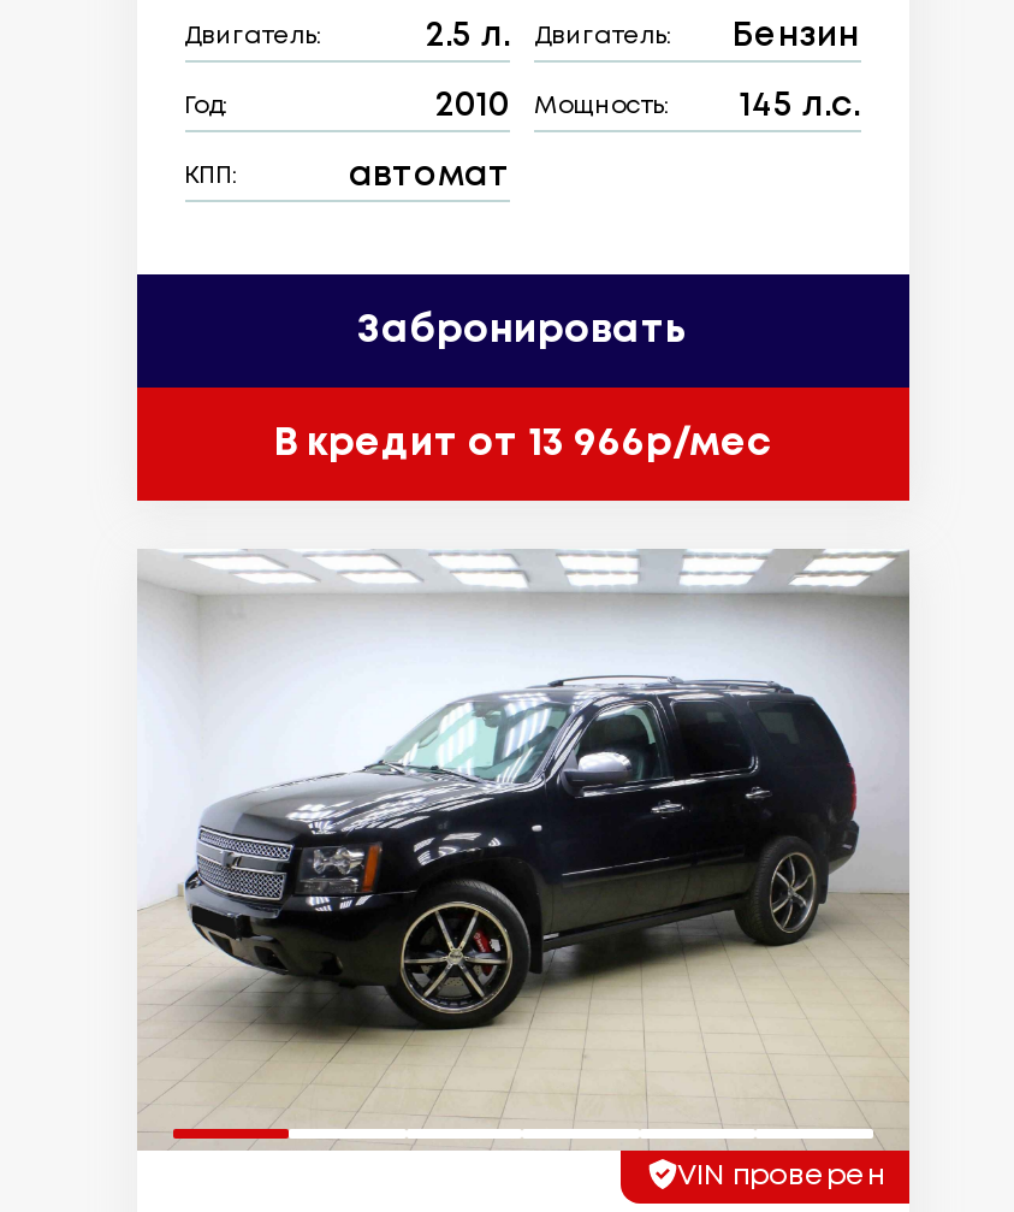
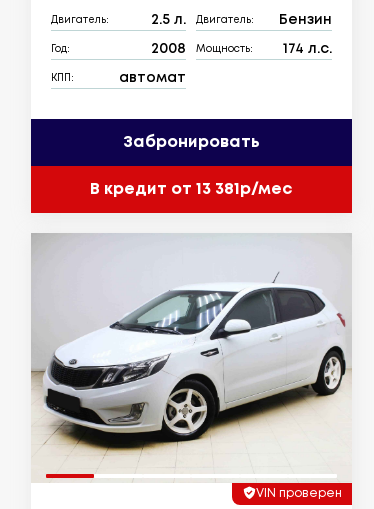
[435,92,510,121] 2010 -> [151,43,186,55] 2008
[740,92,860,121] 145 л.с. -> [282,43,331,55] 174 л.с.
[273,425,771,461] В кредит от 13 966р/мес -> [90,182,292,197] В кредит от 13 381р/мес
[137,551,909,1151] [image] -> [30,233,351,482] [image]

